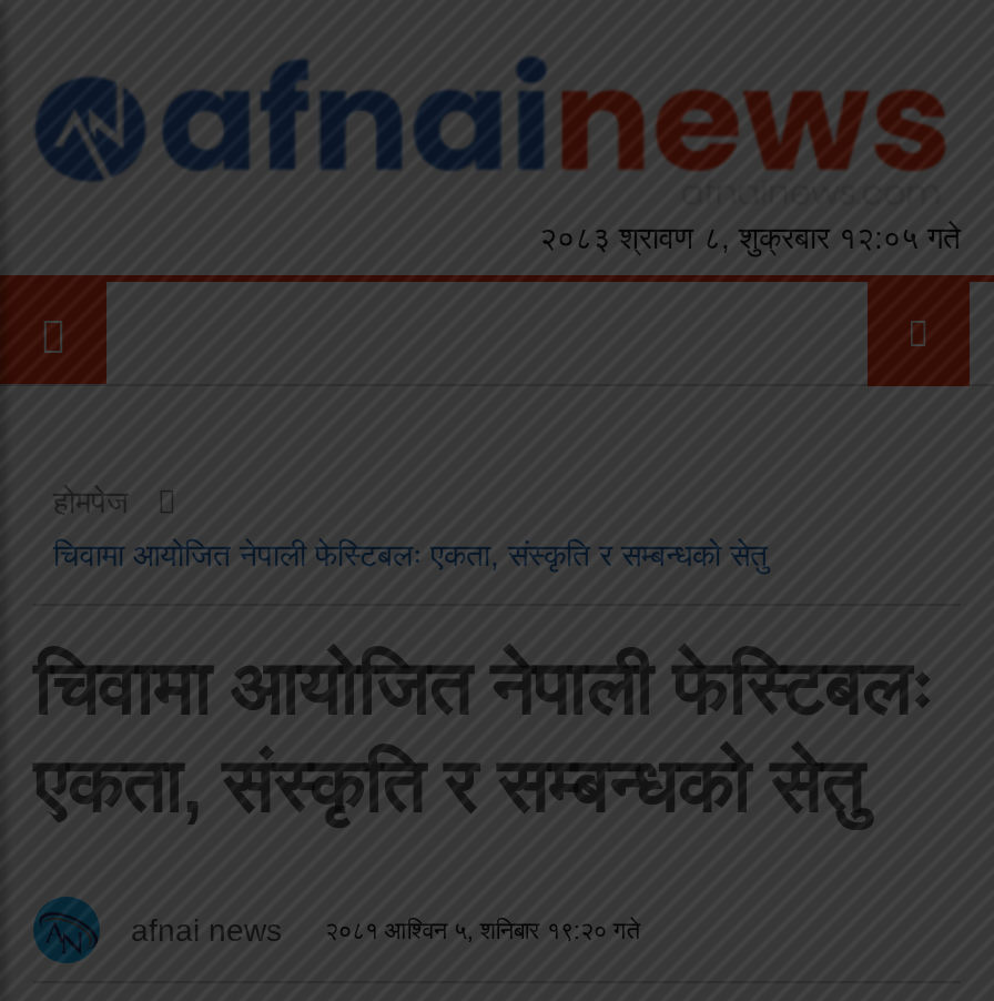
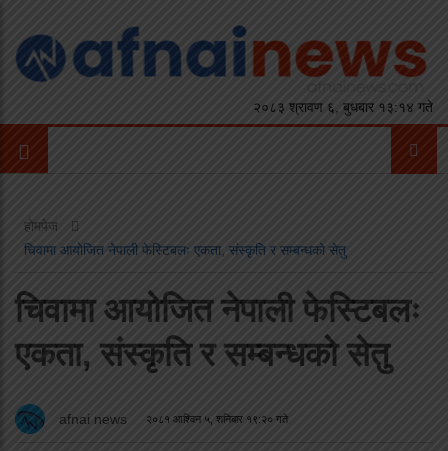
[539,220,961,255] २०८३ श्रावण ८, शुक्रबार १२:०५ गते -> [253,99,433,115] २०८३ श्रावण ६, बुधबार १३:१४ गते

